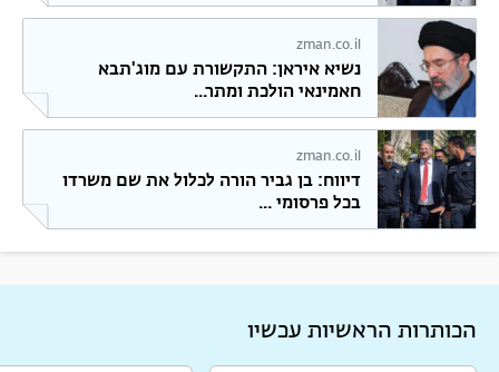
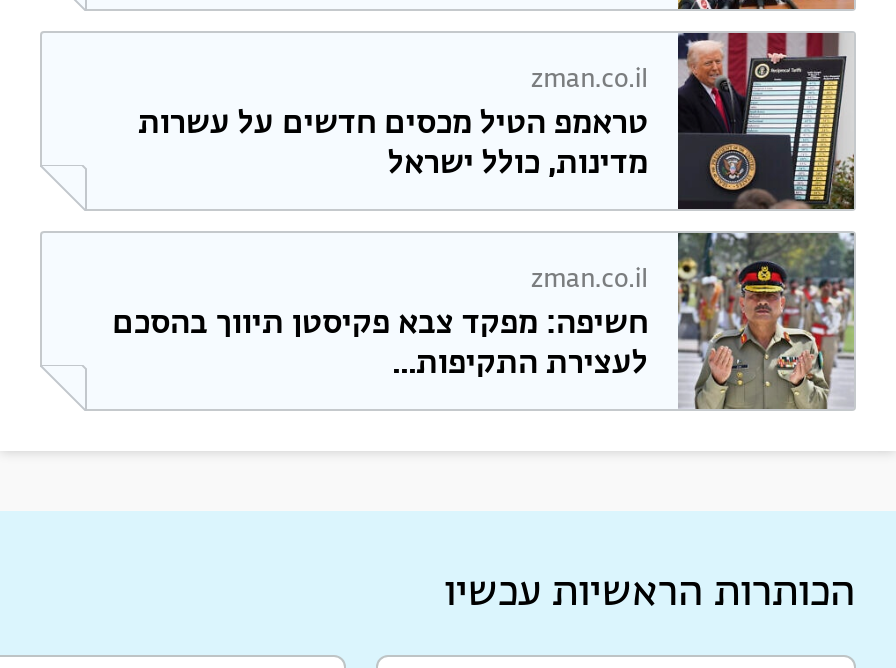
[98,19,477,118] [image] | נשיא איראן: התקשורת עם מוג'תבא | חאמינאי הולכת ומתר... -> [138,30,856,212] [image] | טראמפ הטיל מכסים חדשים על עשרות | מדינות, כולל ישראל
[62,129,477,229] [image] | דיווח: בן גביר הורה לכלול את שם משרדו | בכל פרסומי ... -> [112,232,856,410] [image] | חשיפה: מפקד צבא פקיסטן תיווך בהסכם | לעצירת התקיפות...

